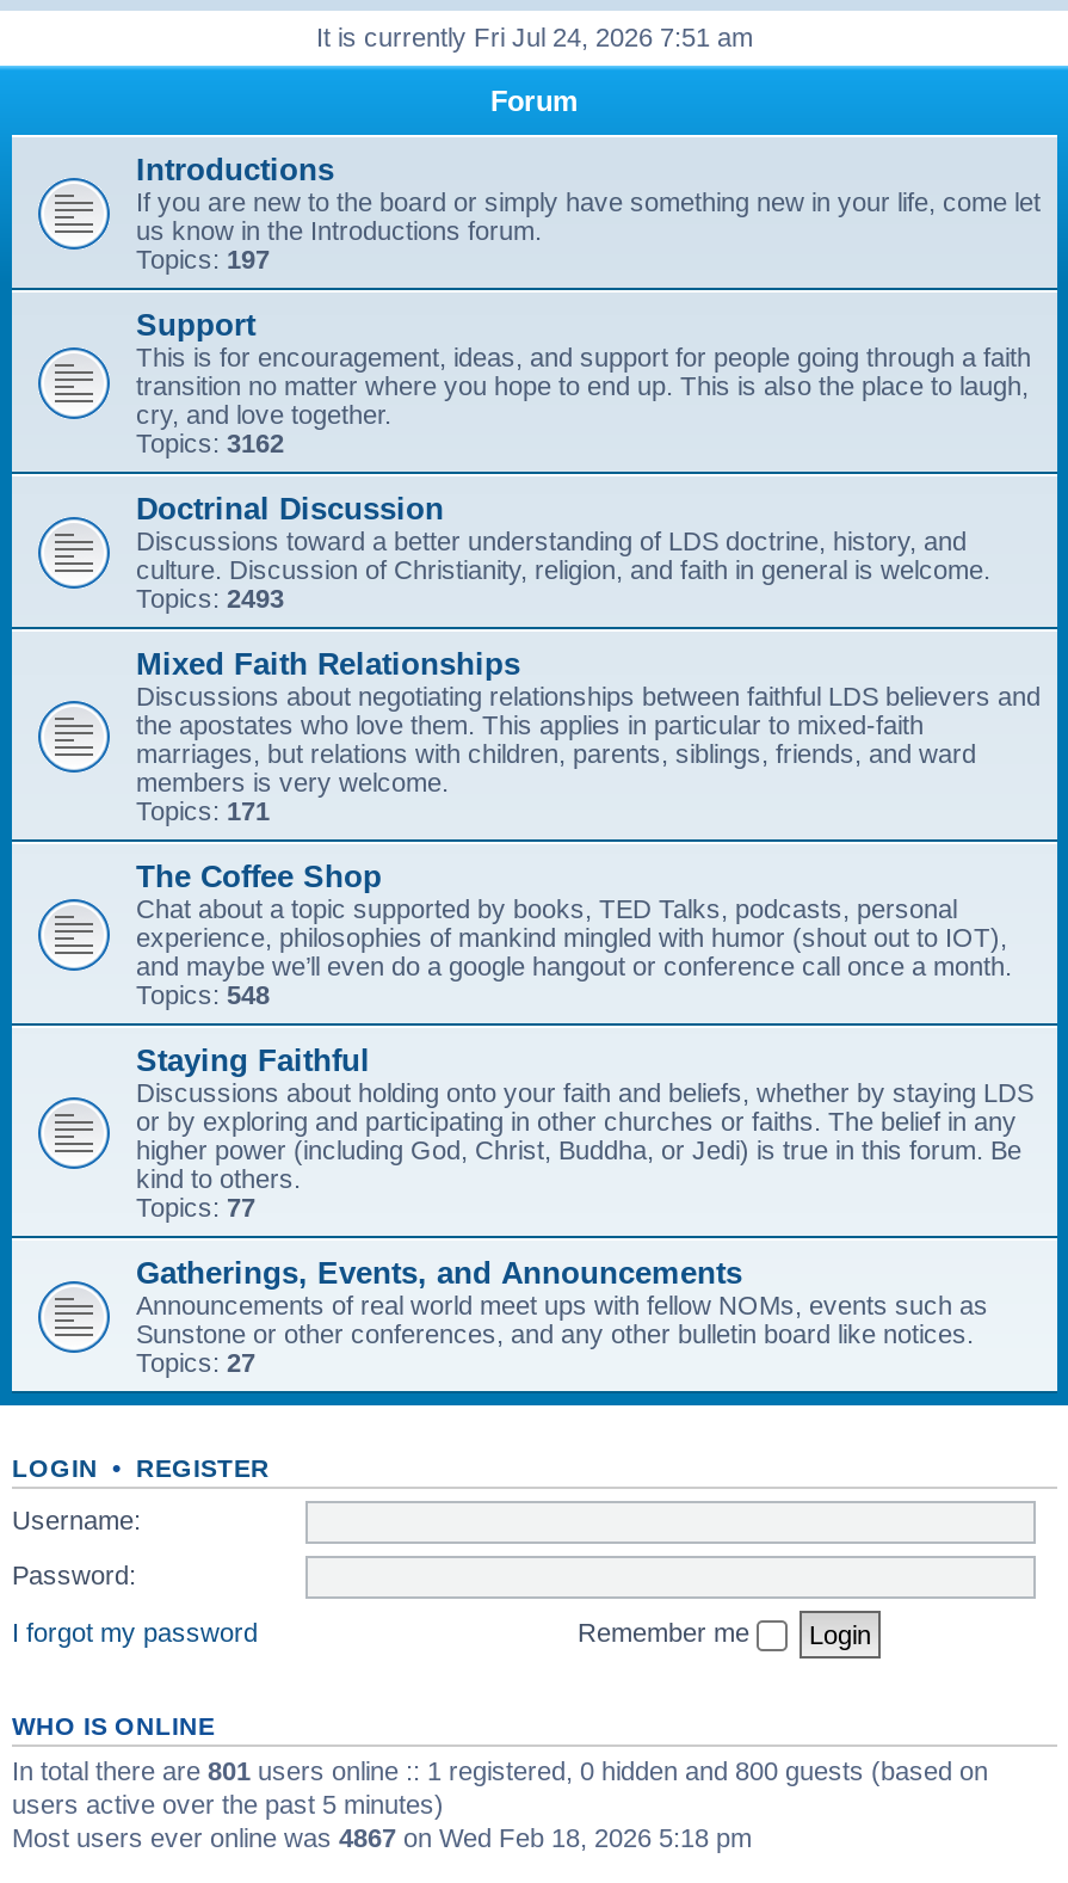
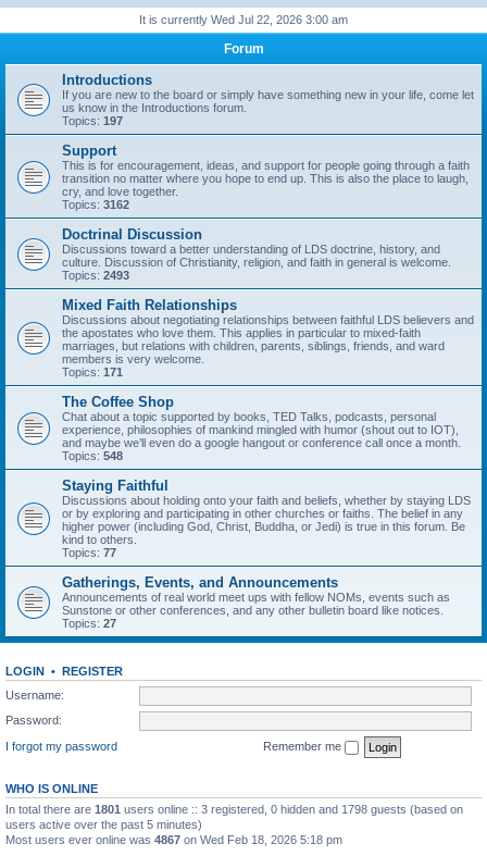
[316,23,753,51] It is currently Fri Jul 24, 2026 7:51 am -> [139,13,348,26] It is currently Wed Jul 22, 2026 3:00 am
[12,1755,988,1784] In total there are 801 users online :: 1 registered, 0 hidden and 800 guests (based on -> [5,802,463,815] In total there are 1801 users online :: 3 registered, 0 hidden and 1798 guests (based on

